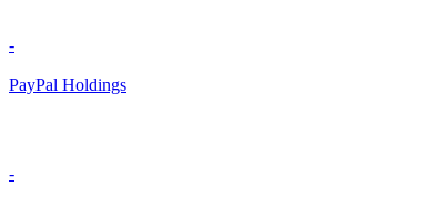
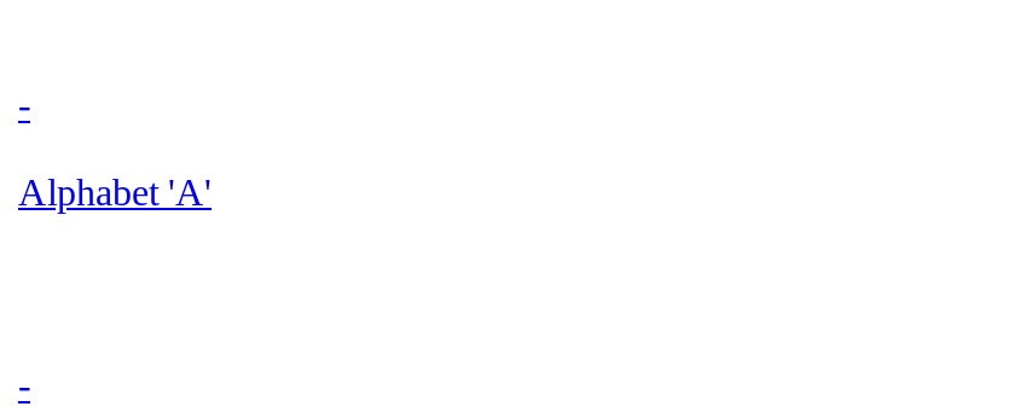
[9,75,126,94] PayPal Holdings -> [18,172,212,213] Alphabet 'A'

